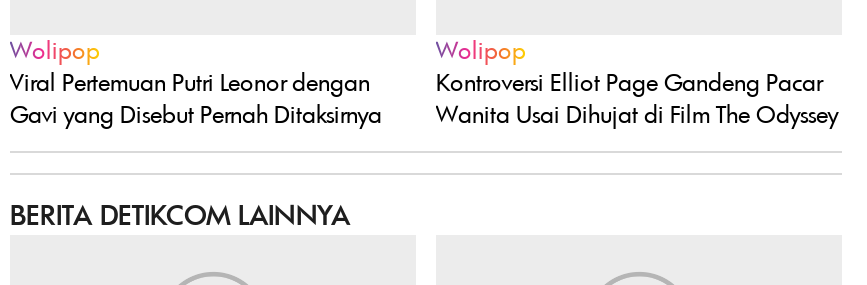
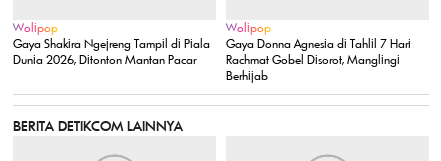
[10,67,382,129] Viral Pertemuan Putri Leonor dengan | Gavi yang Disebut Pernah Ditaksirnya -> [13,36,210,67] Gaya Shakira Ngejreng Tampil di Piala | Dunia 2026, Ditonton Mantan Pacar
[436,67,838,129] Kontroversi Elliot Page Gandeng Pacar | Wanita Usai Dihujat di Film The Odyssey -> [226,36,411,83] Gaya Donna Agnesia di Tahlil 7 Hari | Rachmat Gobel Disorot, Manglingi | Berhijab

